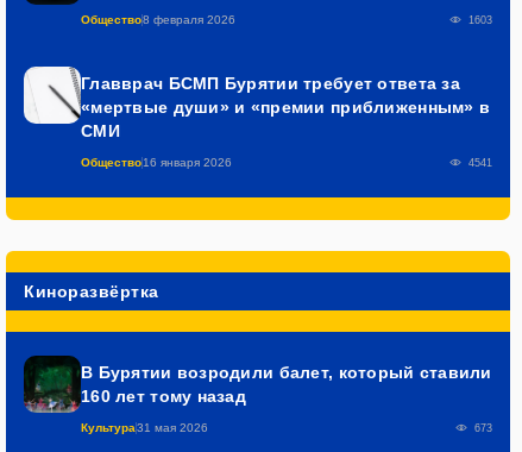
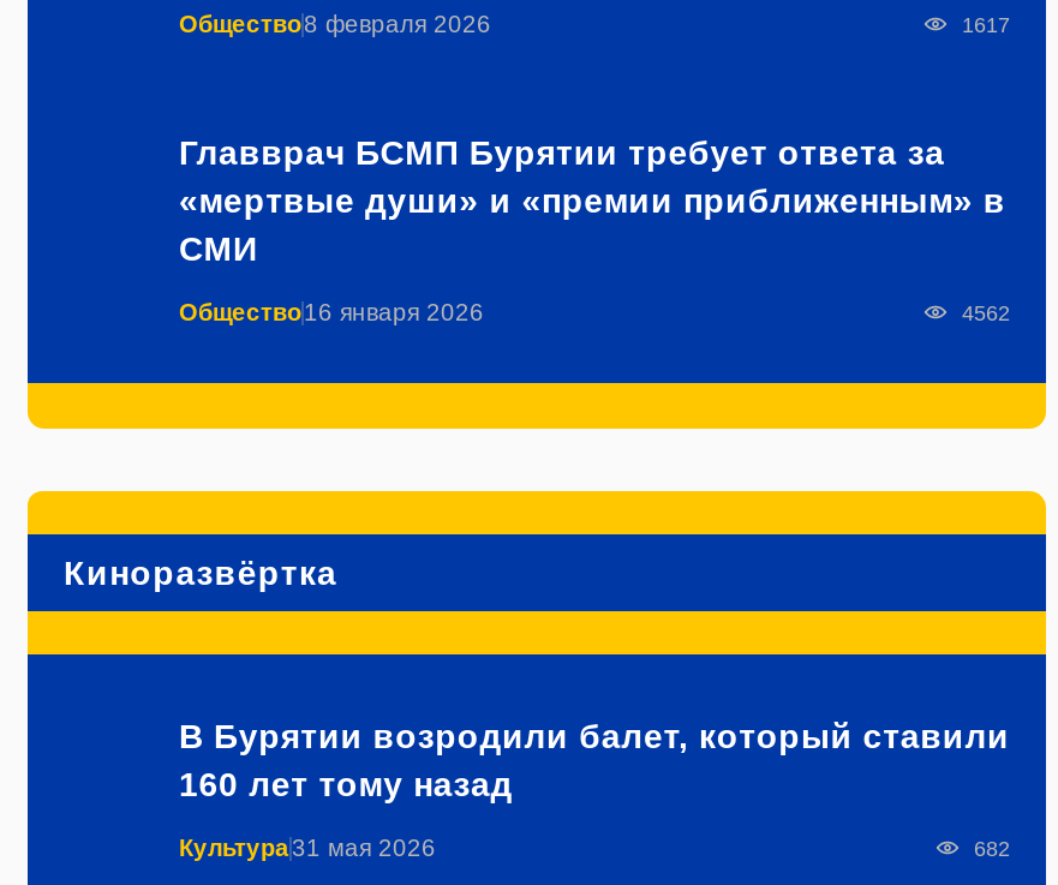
[468,14,492,26] 1603 -> [962,12,1010,37] 1617
[23,65,78,125] [image] -> none
[468,157,492,169] 4541 -> [962,301,1010,325] 4562
[23,354,78,414] [image] -> none
[474,422,492,434] 673 -> [974,836,1010,860] 682

